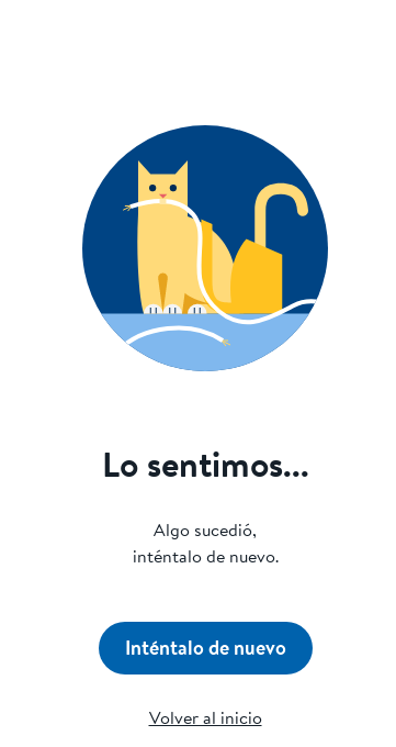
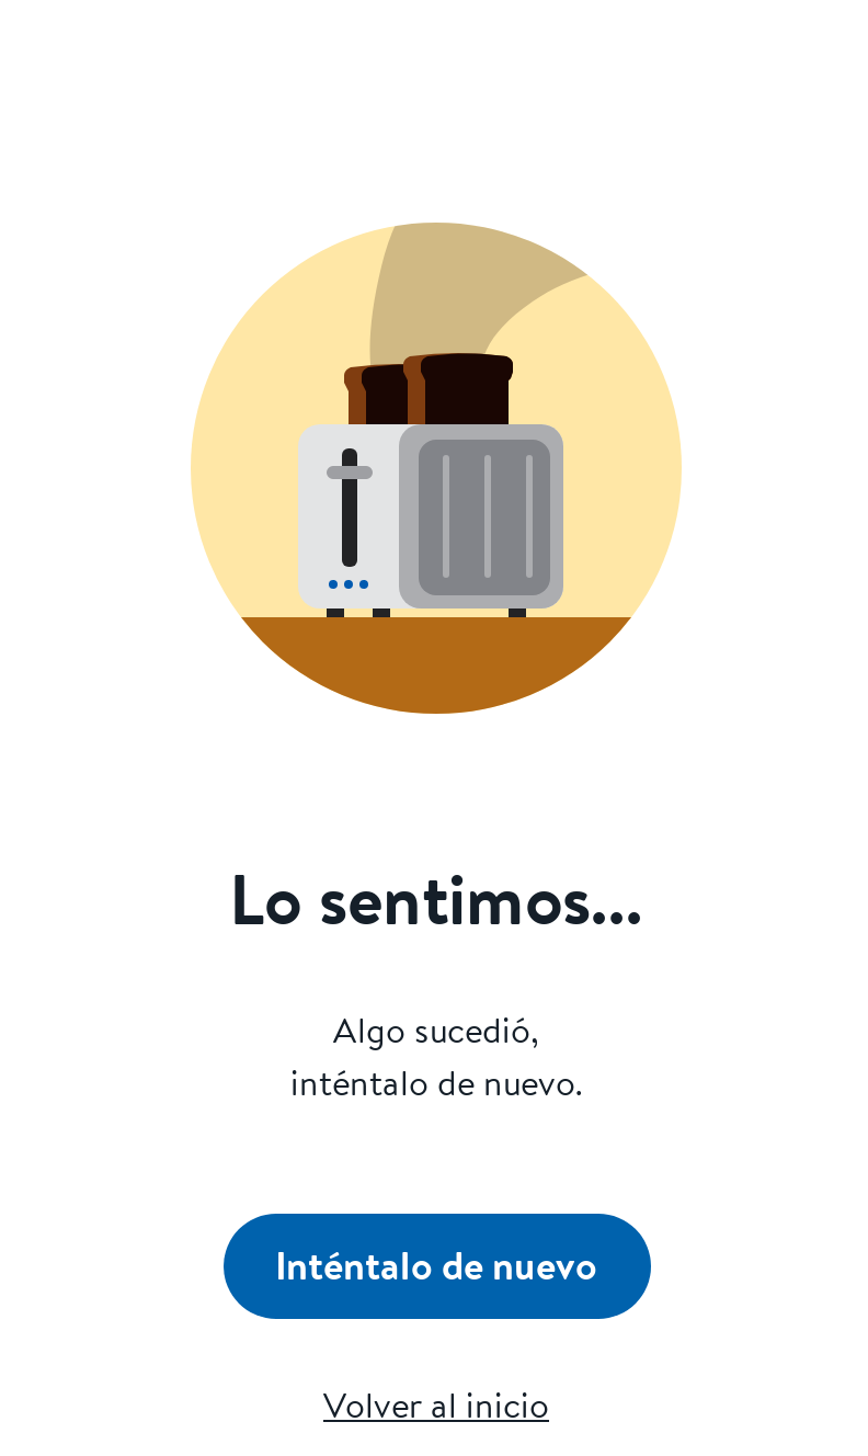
[81,124,329,372] [image] -> [191,223,682,716] [image]

